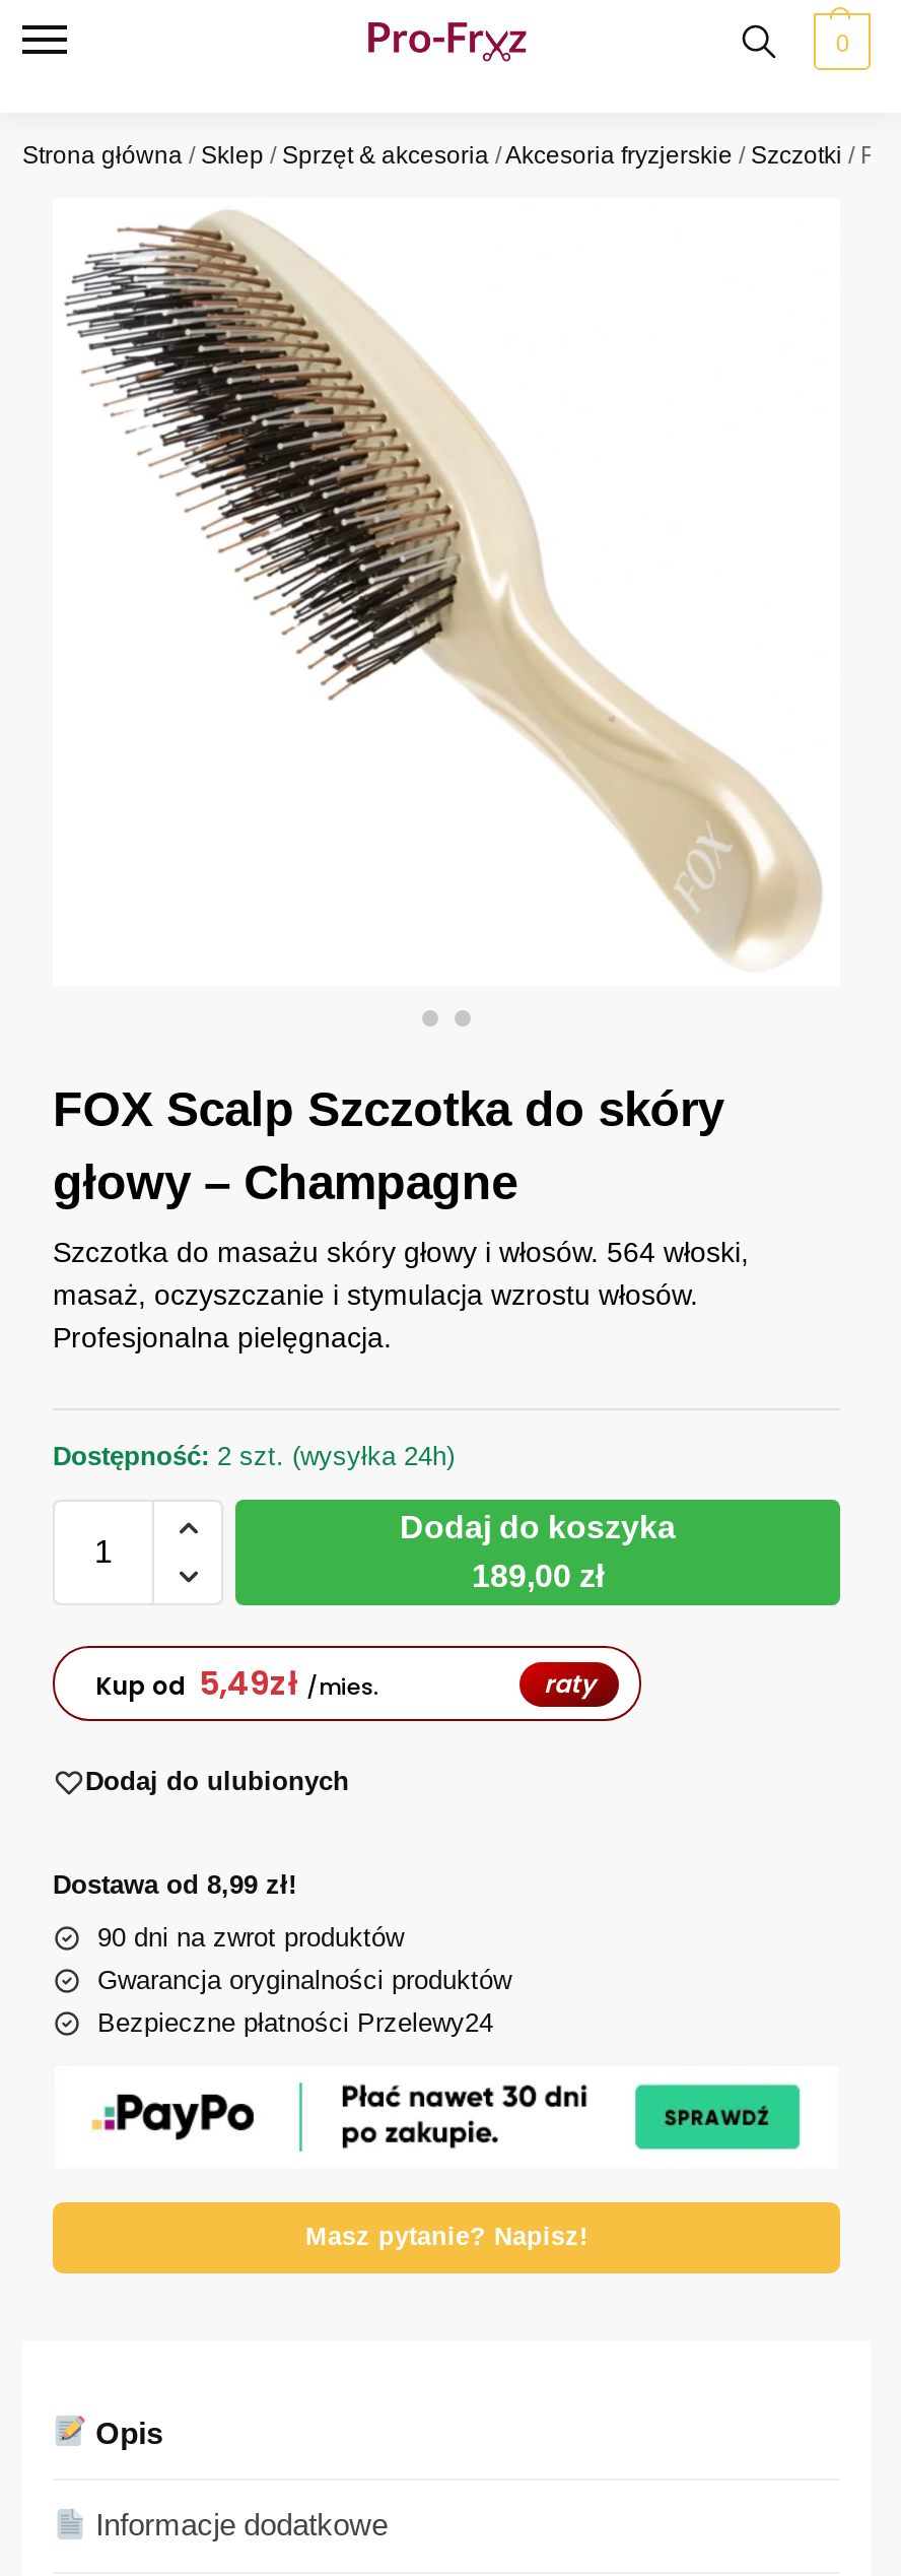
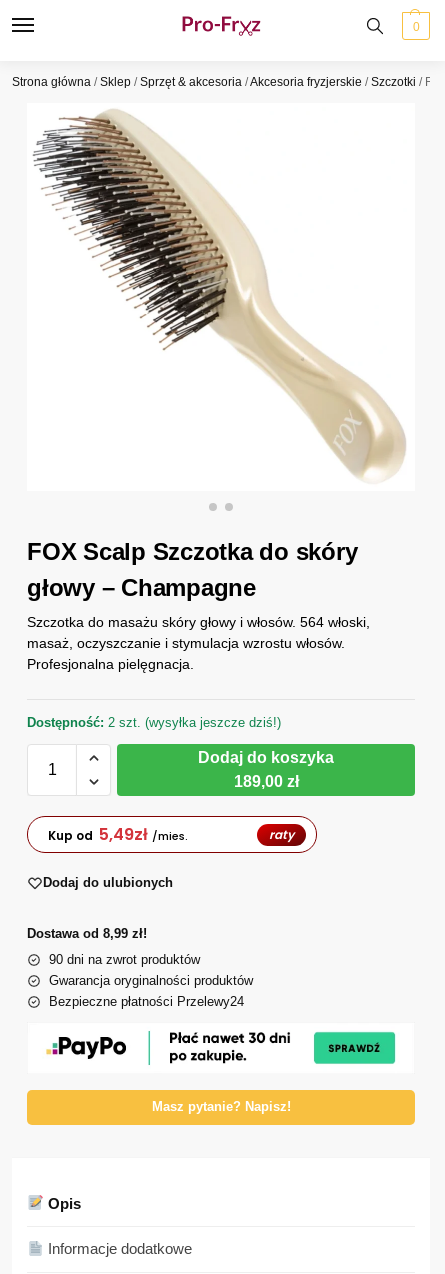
[53,1441,455,1472] Dostępność: 2 szt. (wysyłka 24h) -> [27,715,281,730] Dostępność: 2 szt. (wysyłka jeszcze dziś!)

